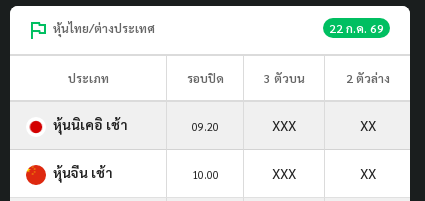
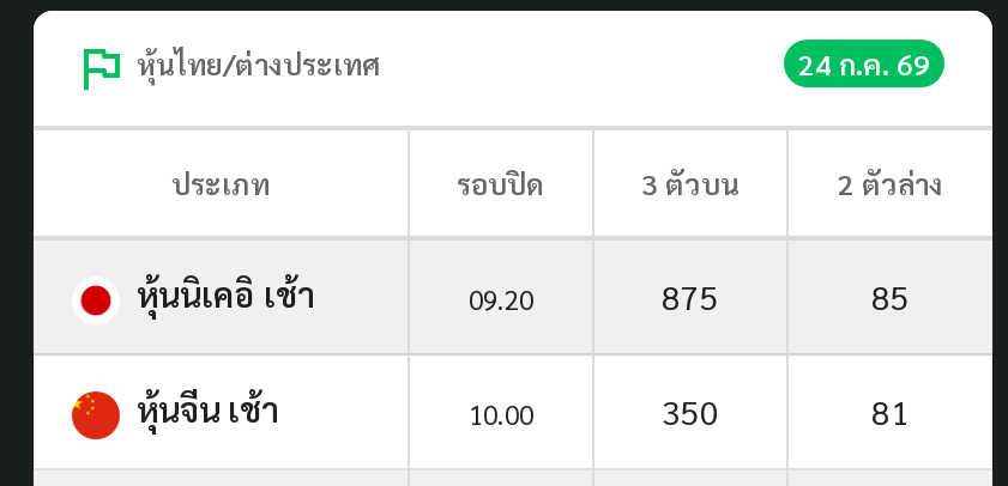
[329,20,384,36] 22 ก.ค. 69 -> [798,44,930,82] 24 ก.ค. 69
[272,116,375,134] XXX | XX -> [662,274,910,317] 875 | 85
[272,164,375,182] XXX | XX -> [662,389,910,432] 350 | 81

